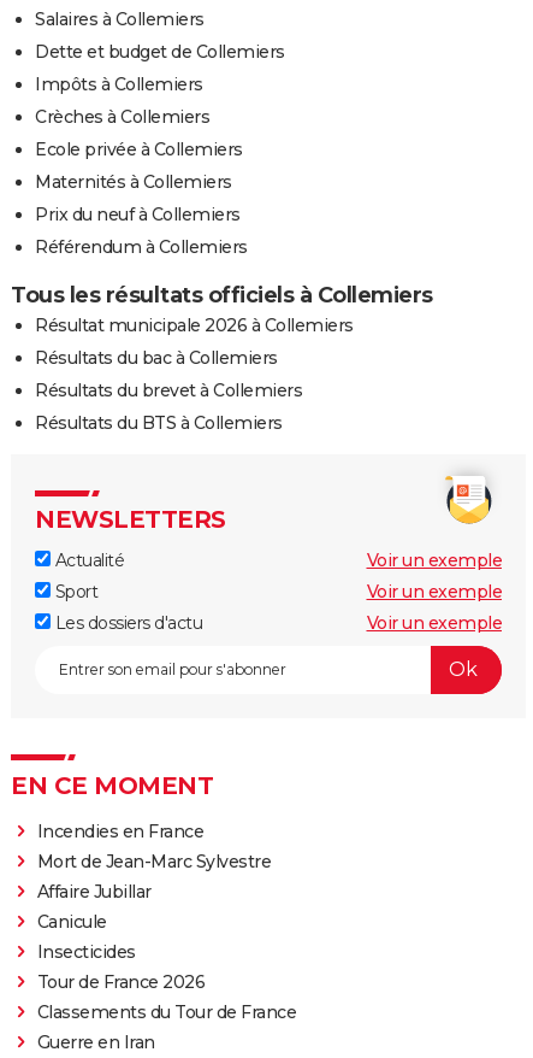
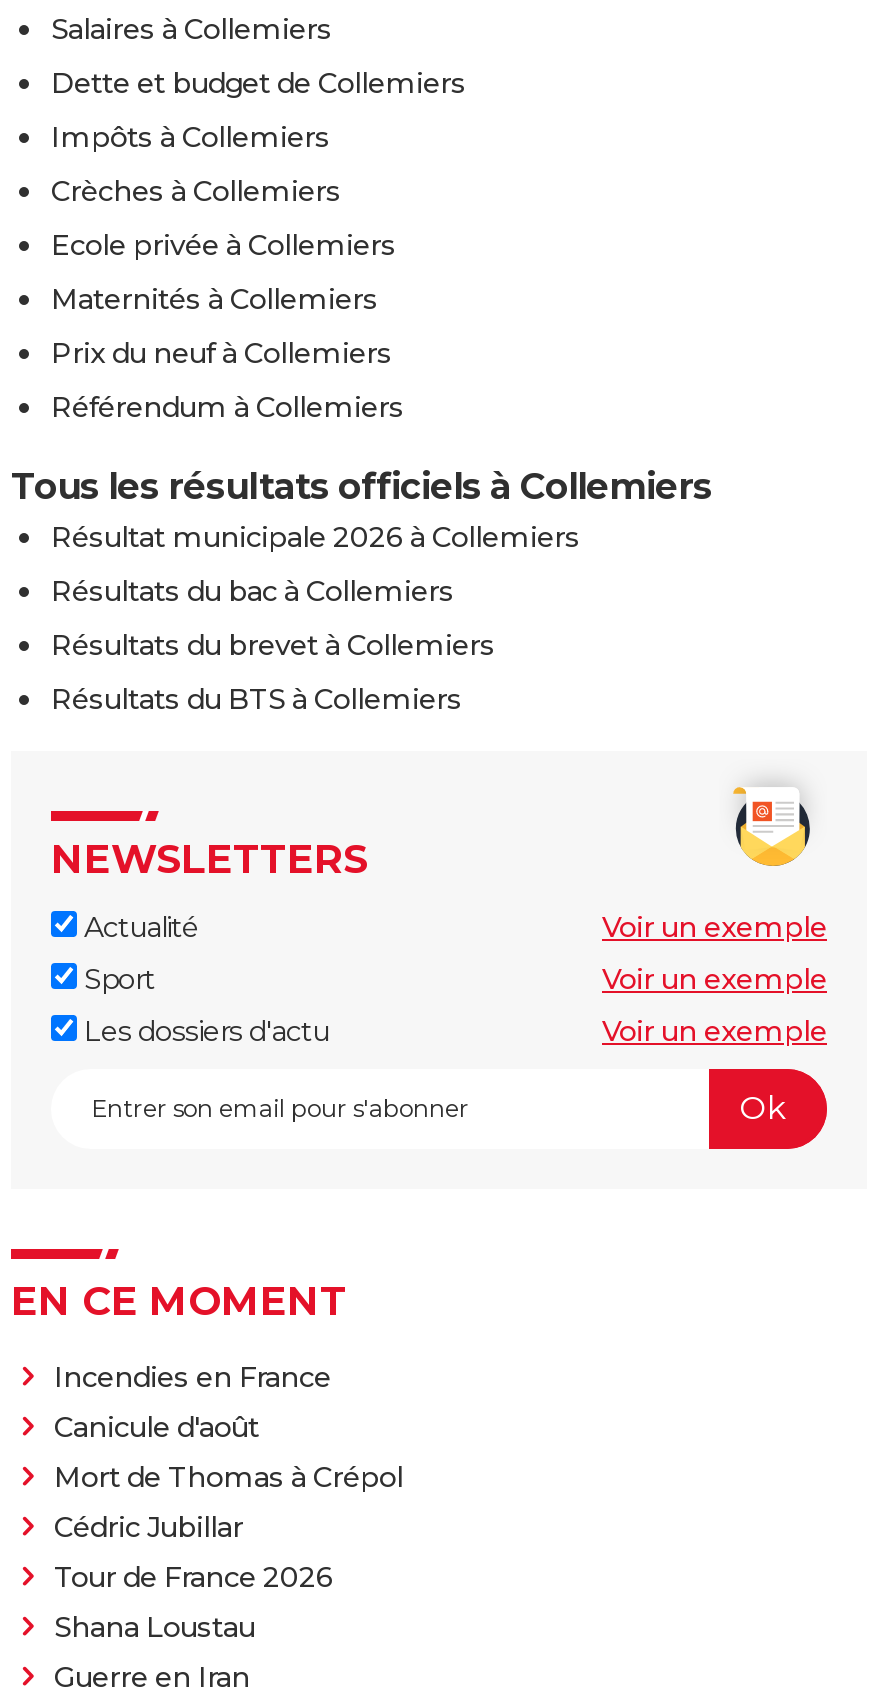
[37,850,271,962] Mort de Jean-Marc Sylvestre | Affaire Jubillar | Canicule | Insecticides -> [54,1408,403,1544] Canicule d'août | Mort de Thomas à Crépol | Cédric Jubillar
[37,1001,296,1023] Classements du Tour de France -> [54,1608,255,1644] Shana Loustau

